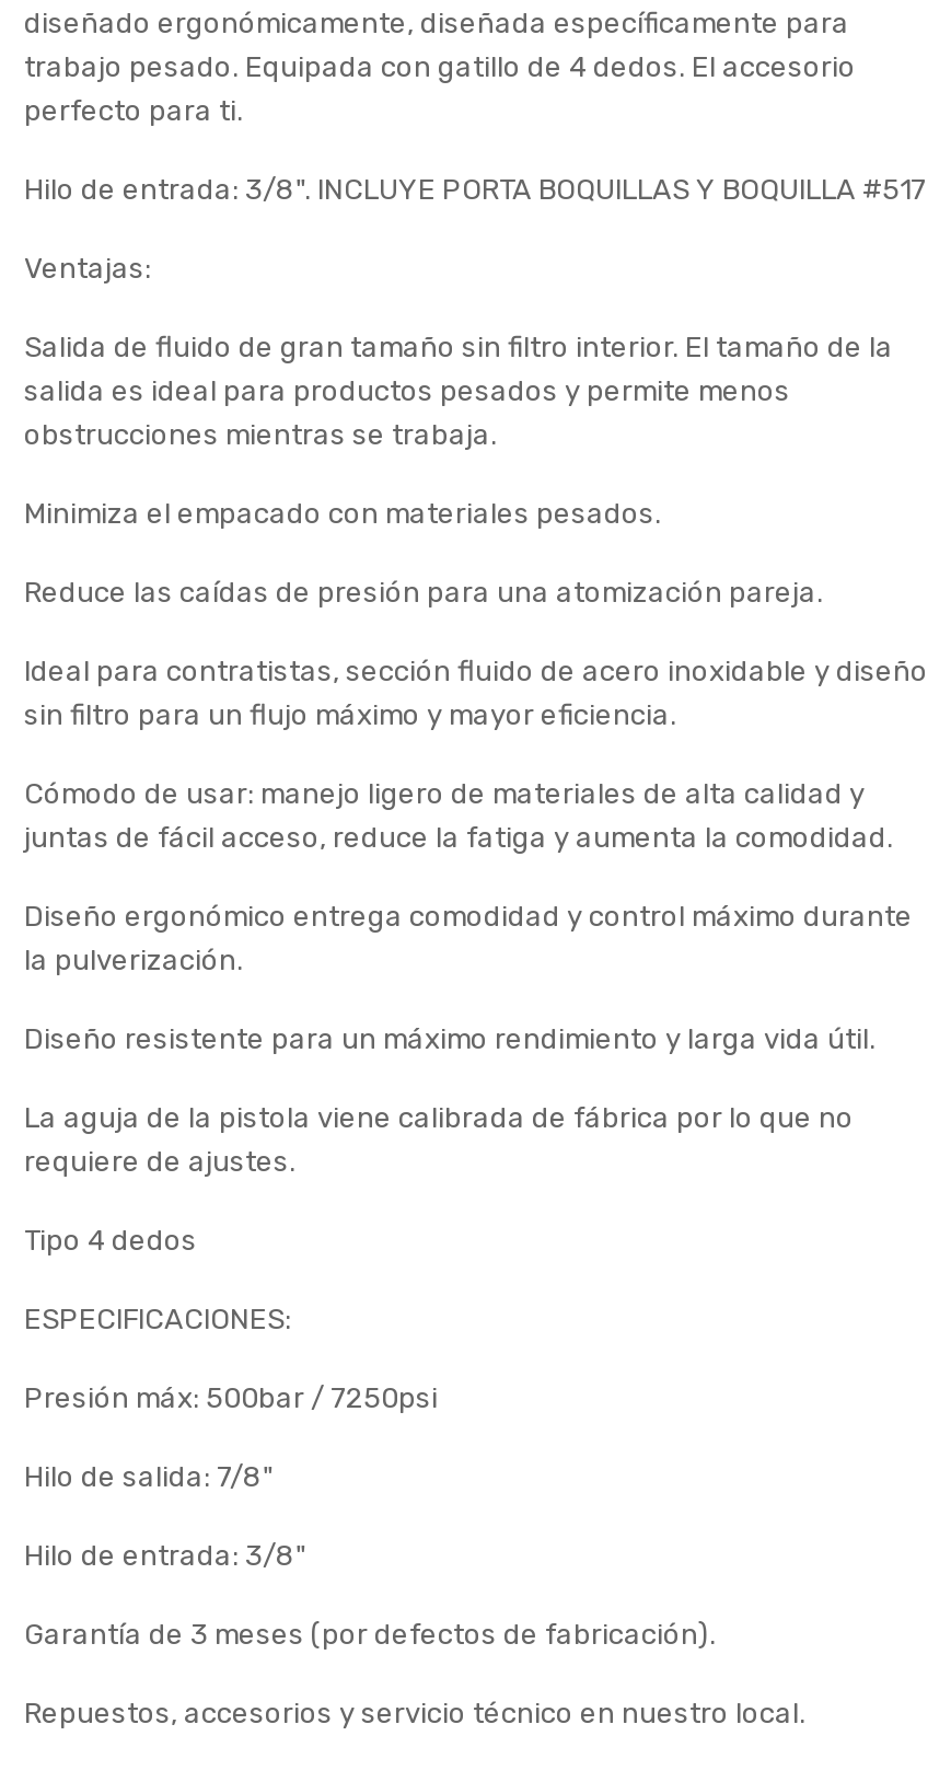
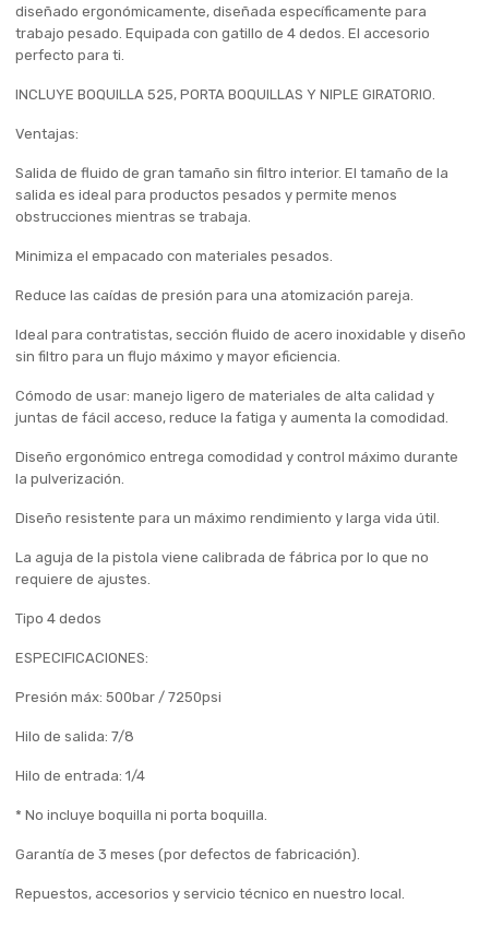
[24,173,926,206] Hilo de entrada: 3/8". INCLUYE PORTA BOQUILLAS Y BOQUILLA #517 -> [15,86,435,103] INCLUYE BOQUILLA 525, PORTA BOQUILLAS Y NIPLE GIRATORIO.
[24,1461,306,1572] Hilo de salida: 7/8" | Hilo de entrada: 3/8" -> [15,728,267,823] Hilo de salida: 7/8 | Hilo de entrada: 1/4 | * No incluye boquilla ni porta boquilla.

